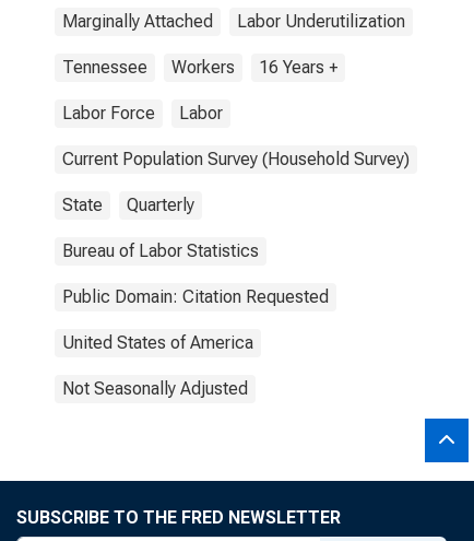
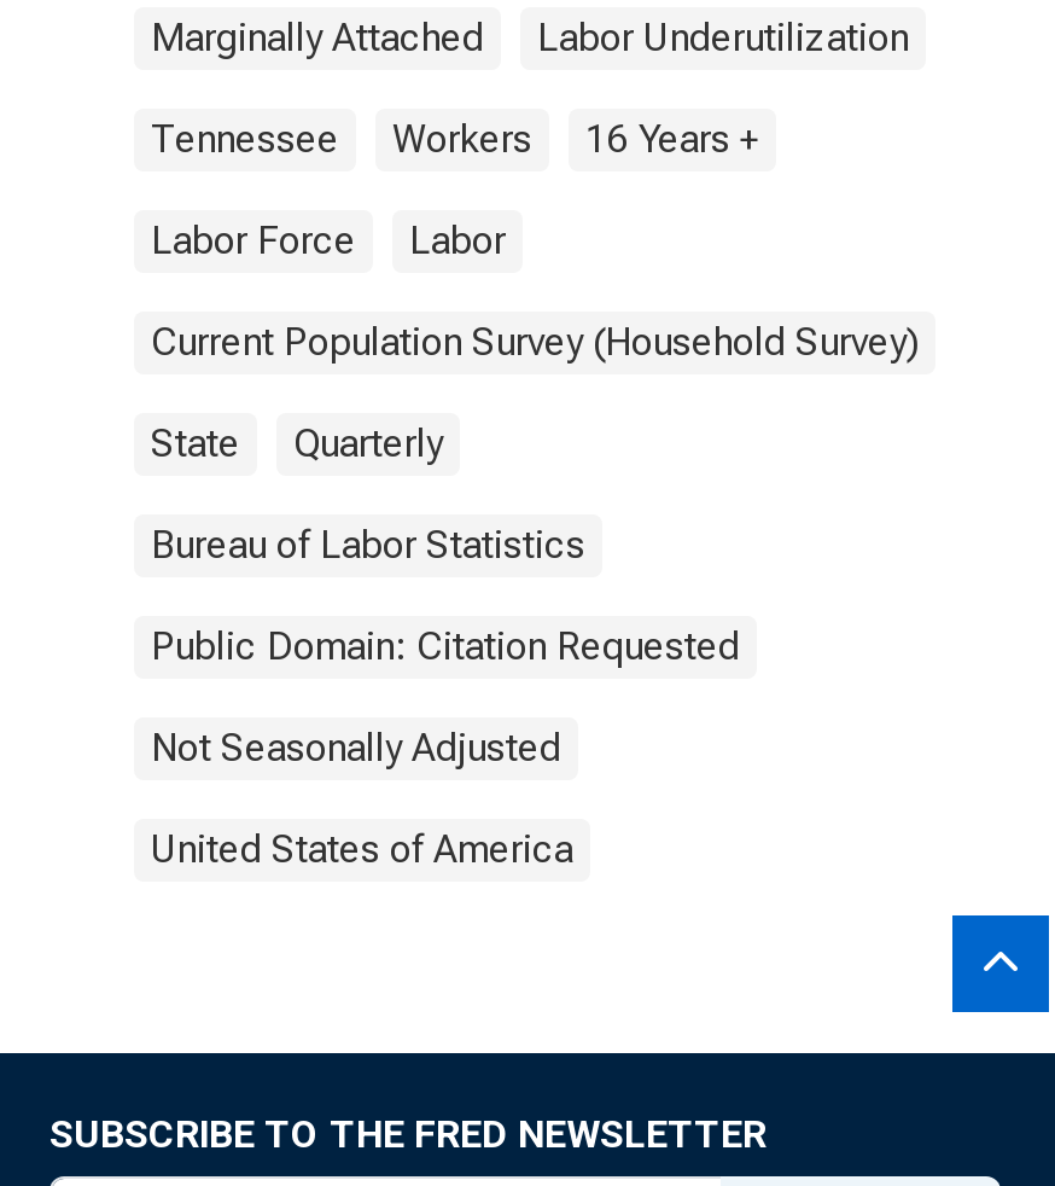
moved [62,332,253,353] -> [151,826,573,872]: United States of America
moved [62,378,248,399] -> [151,725,561,771]: Not Seasonally Adjusted

